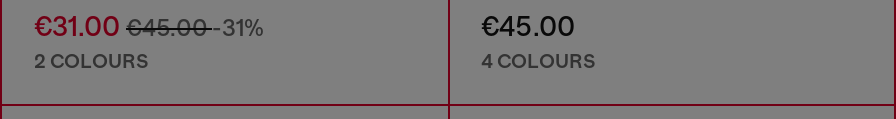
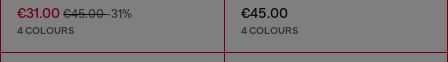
[34,49,148,75] 2 COLOURS -> [17,24,74,37] 4 COLOURS

